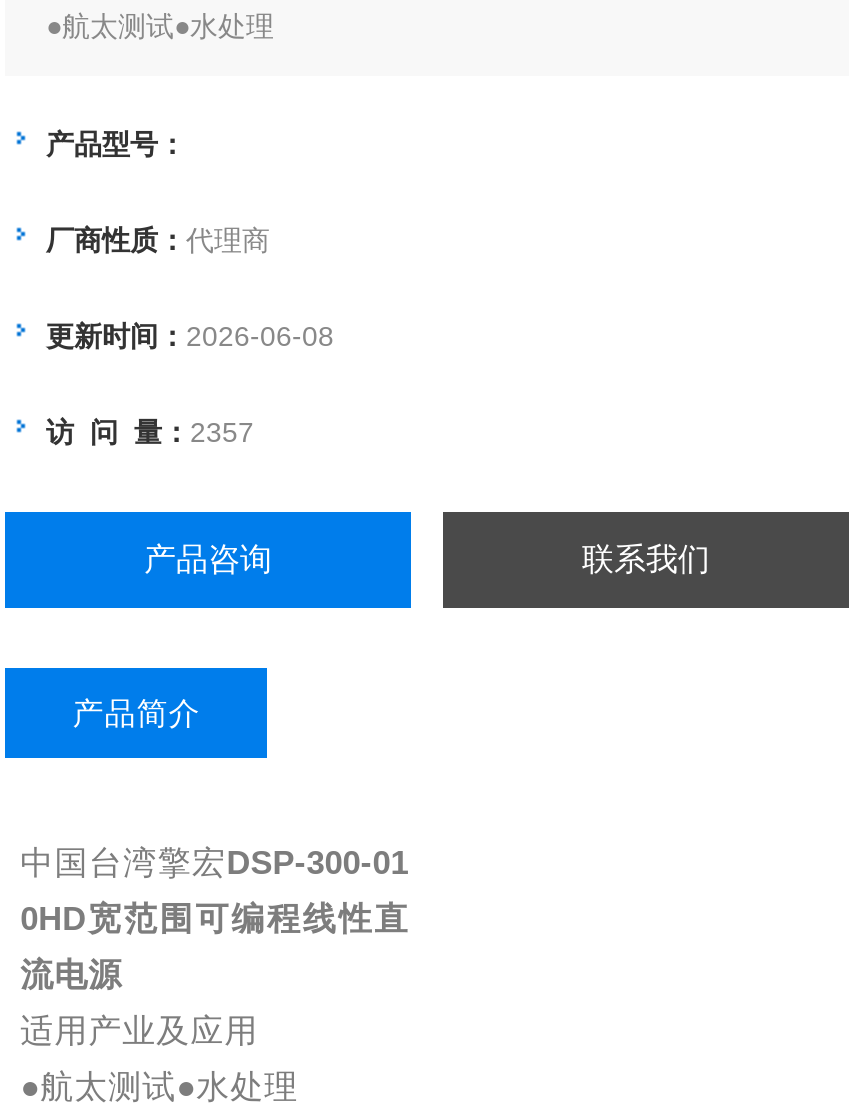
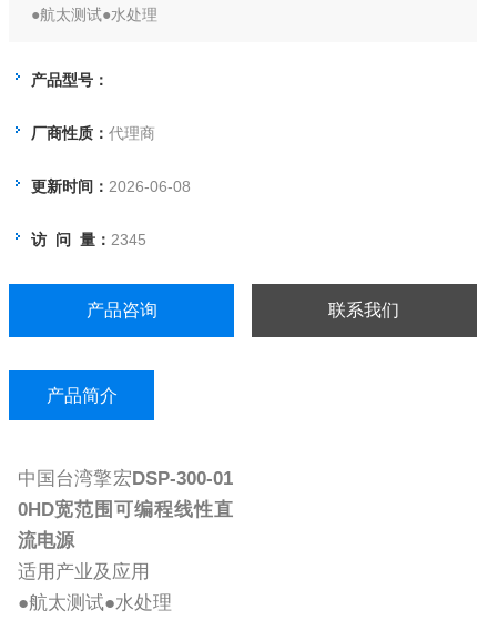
[46,416,254,448] 访 问 量：2357 -> [31,231,147,248] 访 问 量：2345

